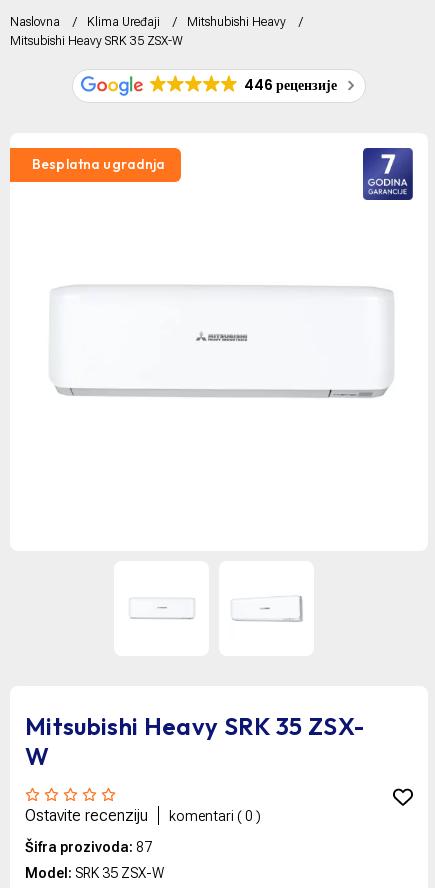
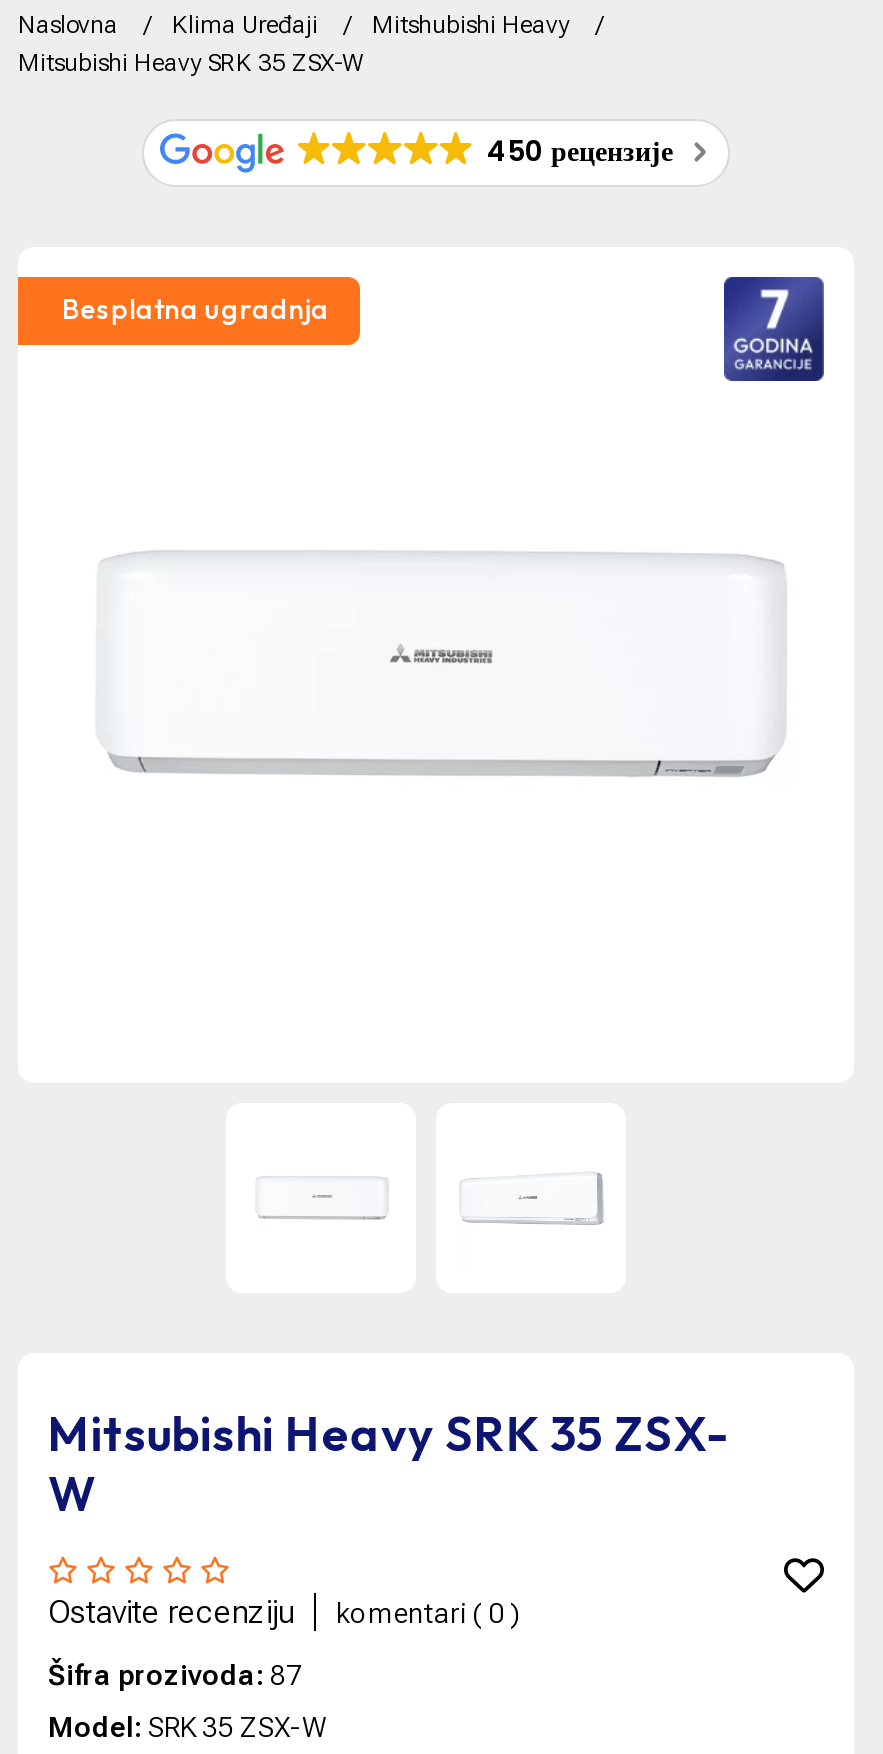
[244,75,337,95] 446 рецензије -> [487,132,673,172] 450 рецензије

